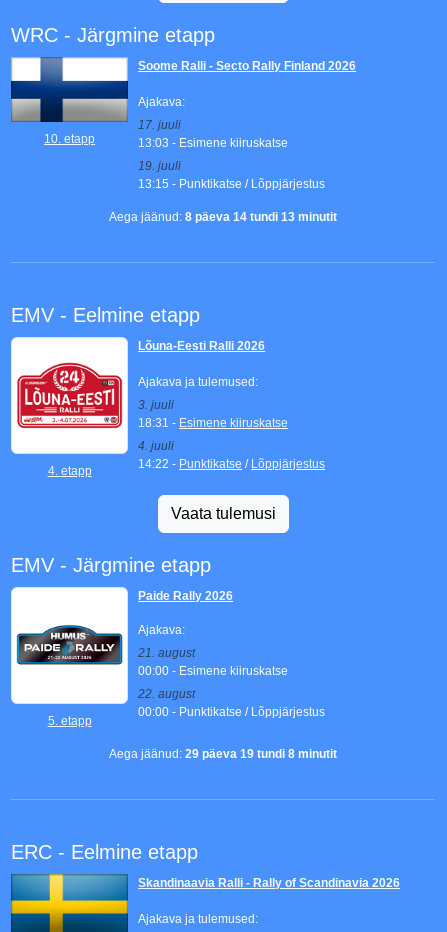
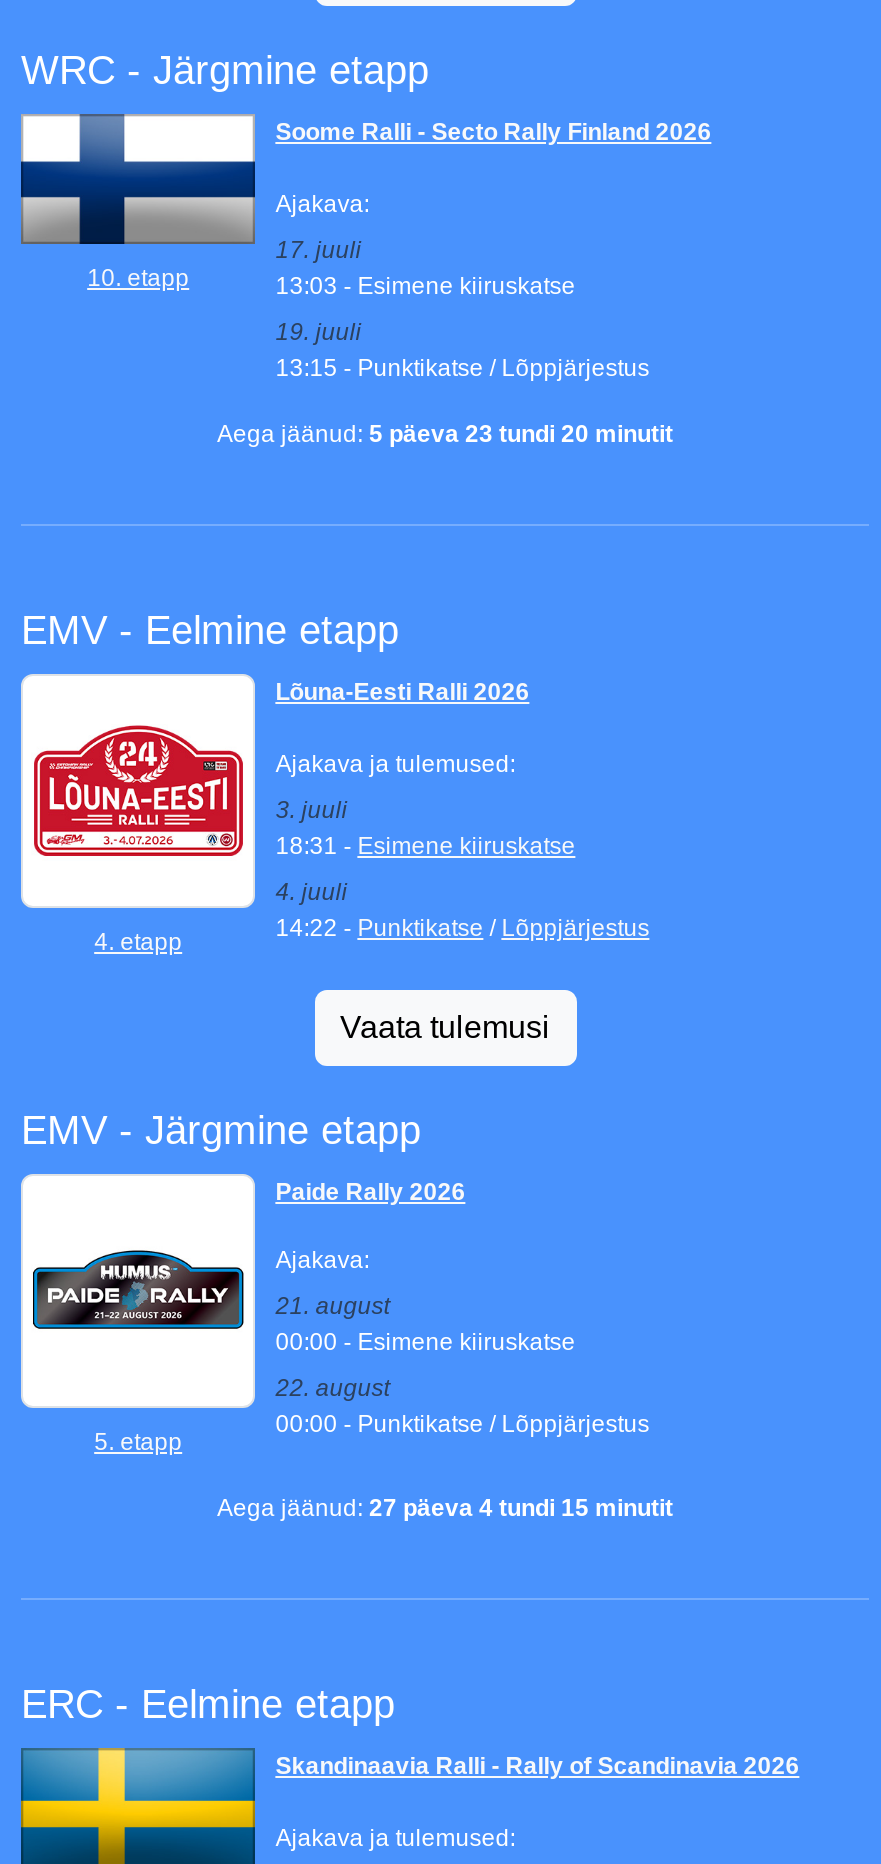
[109,210,337,224] Aega jäänud: 8 päeva 14 tundi 13 minutit -> [217,420,673,448] Aega jäänud: 5 päeva 23 tundi 20 minutit
[109,747,337,761] Aega jäänud: 29 päeva 19 tundi 8 minutit -> [217,1495,673,1523] Aega jäänud: 27 päeva 4 tundi 15 minutit

